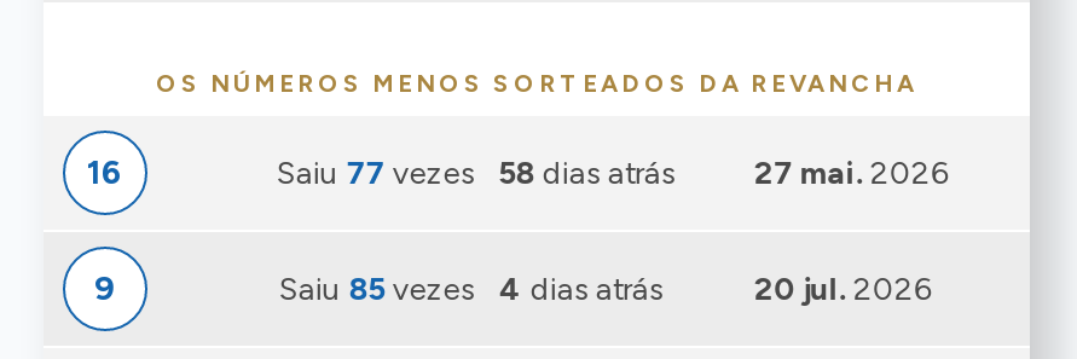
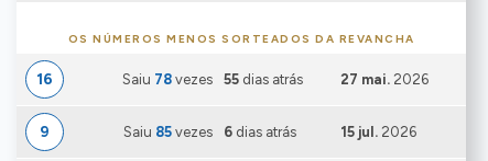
[276,154,475,190] Saiu 77 vezes -> [123,71,213,87] Saiu 78 vezes
[499,154,675,190] 58 dias atrás -> [224,71,303,87] 55 dias atrás
[279,270,663,306] Saiu 85 vezes 4 dias atrás -> [124,123,297,140] Saiu 85 vezes 6 dias atrás
[755,270,931,306] 20 jul. 2026 -> [341,123,417,140] 15 jul. 2026

